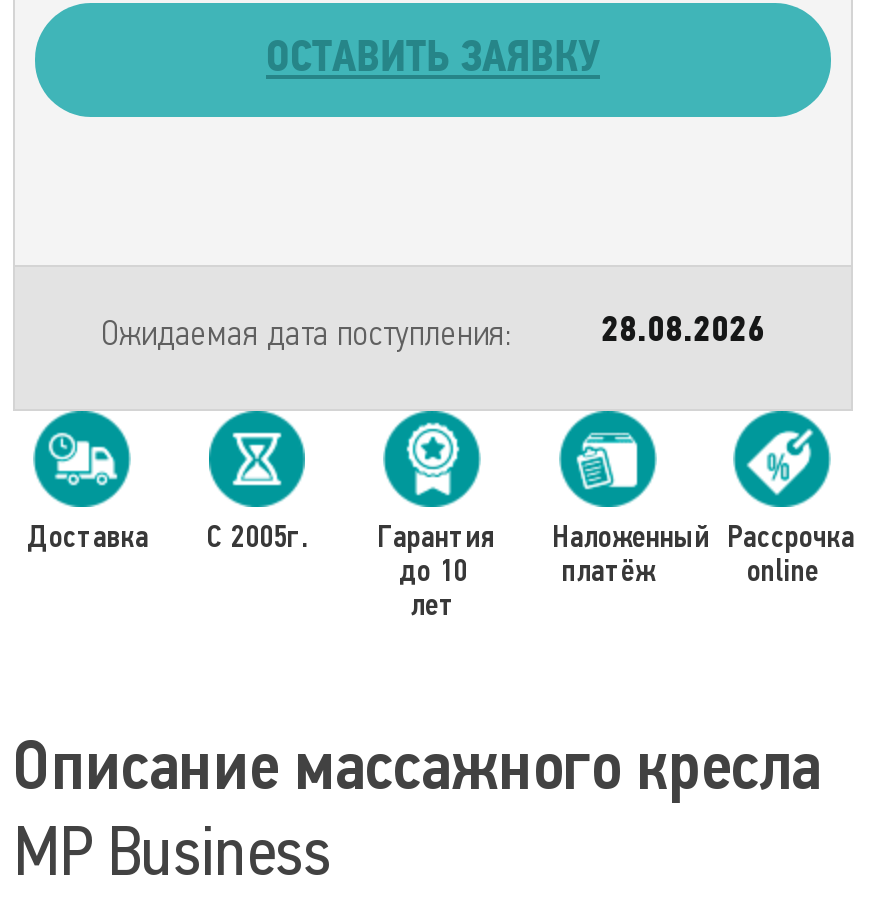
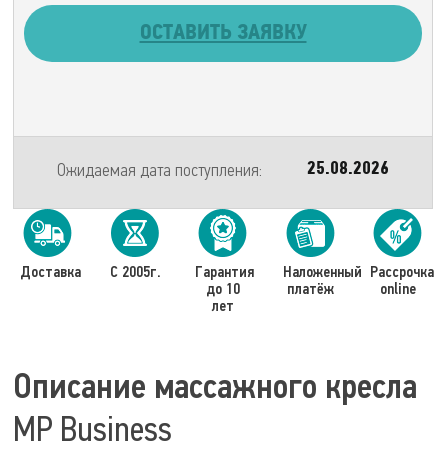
[601,313,765,351] 28.08.2026 -> [307,160,389,179] 25.08.2026

